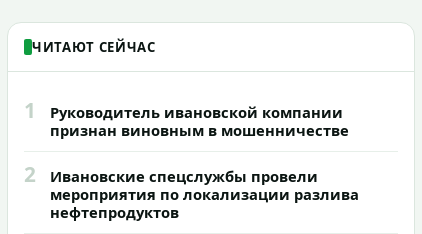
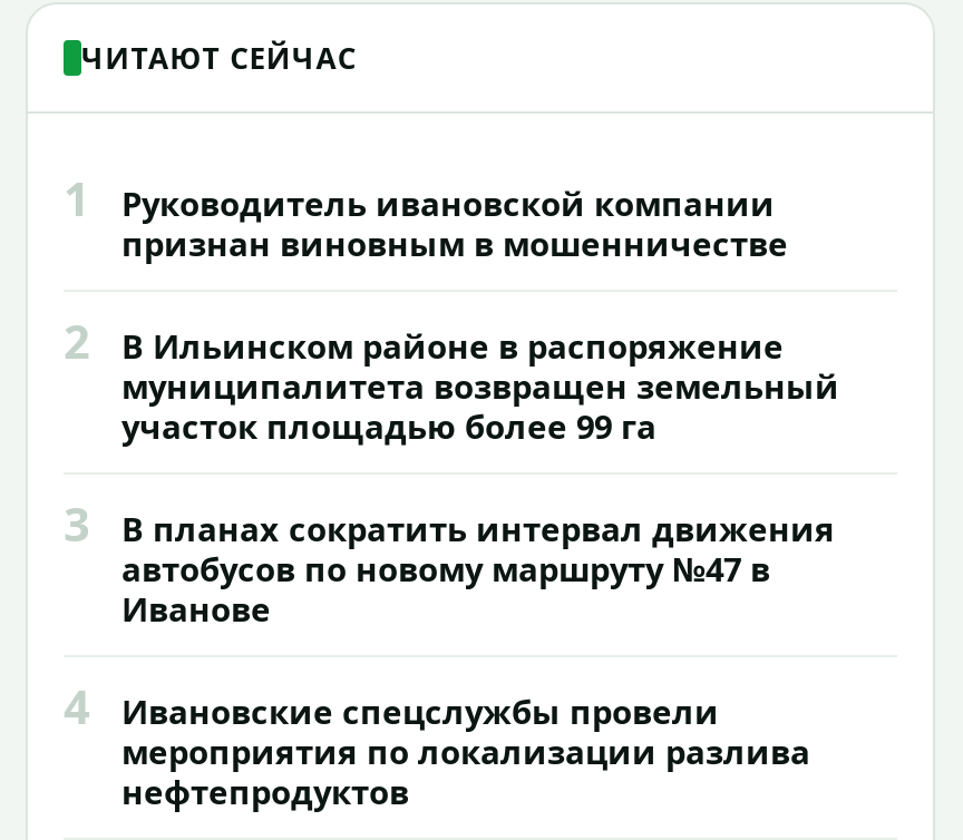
none -> [64,323,839,738] В Ильинском районе в распоряжение | муниципалитета возвращен земельный | участок площадью более 99 га | 3 | В планах сократить интервал движения | автобусов по новому маршруту №47 в | Иванове | 4

